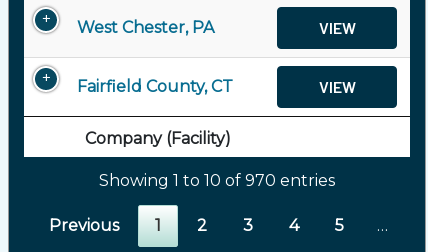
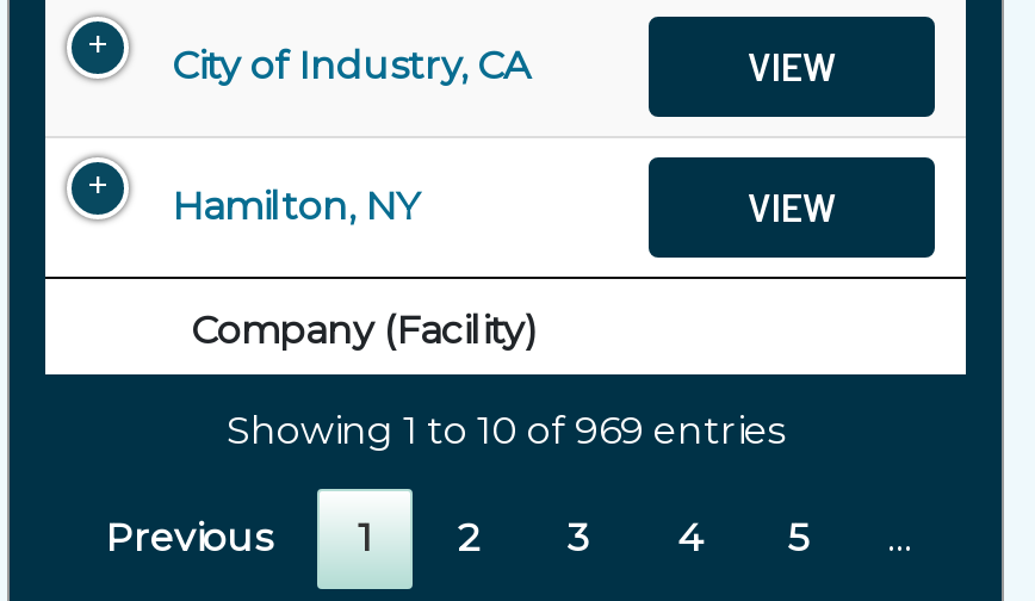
[77,18,214,37] West Chester, PA -> [172,43,529,88] City of Industry, CA
[77,77,233,96] Fairfield County, CT -> [172,184,420,229] Hamilton, NY
[99,171,335,190] Showing 1 to 10 of 970 entries -> [227,408,785,453] Showing 1 to 10 of 969 entries

